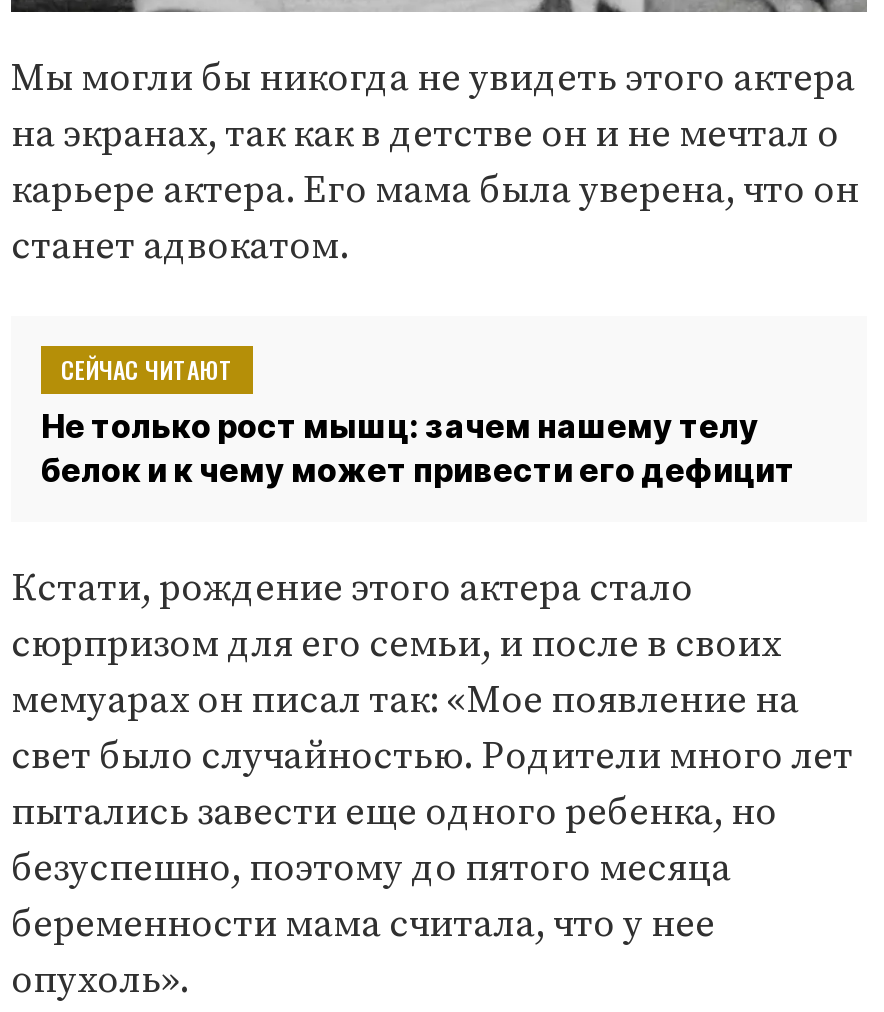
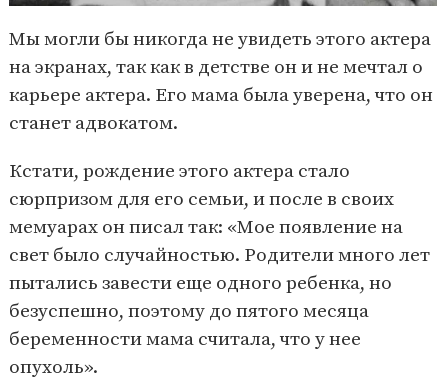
[41,351,795,489] СЕЙЧАС ЧИТАЮТ | Не только рост мышц: зачем нашему телу | белок и к чему может привести его дефицит -> none

